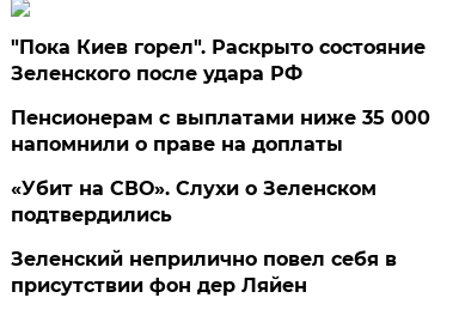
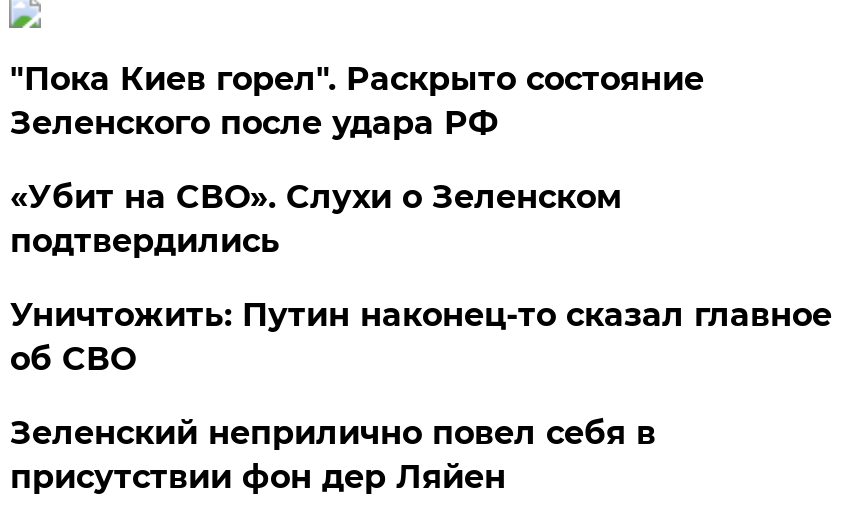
[11,107,431,156] Пенсионерам с выплатами ниже 35 000 | напомнили о праве на доплаты -> none
moved [11,177,377,226] -> [10,178,622,260]: «Убит на СВО». Слухи о Зеленском | подтвердились
none -> [10,296,832,378] Уничтожить: Путин наконец-то сказал главное | об СВО

